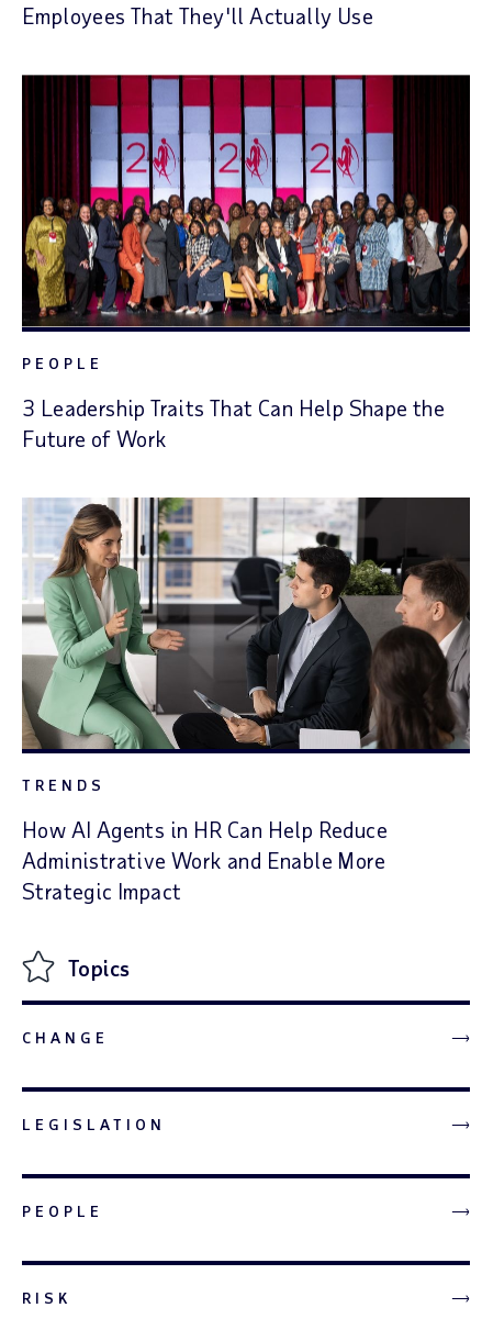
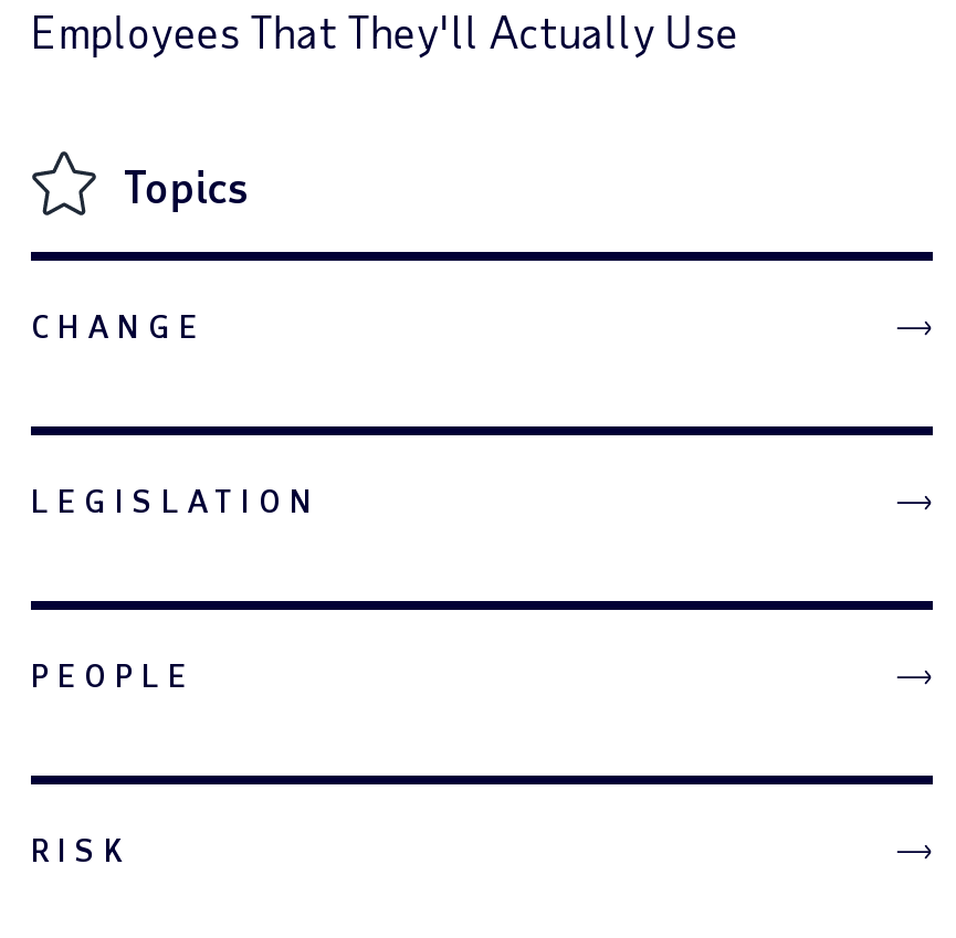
[21,74,471,451] [image] | PEOPLE | 3 Leadership Traits That Can Help Shape the | Future of Work -> none
[21,496,471,904] [image] | TRENDS | How AI Agents in HR Can Help Reduce | Administrative Work and Enable More | Strategic Impact -> none

